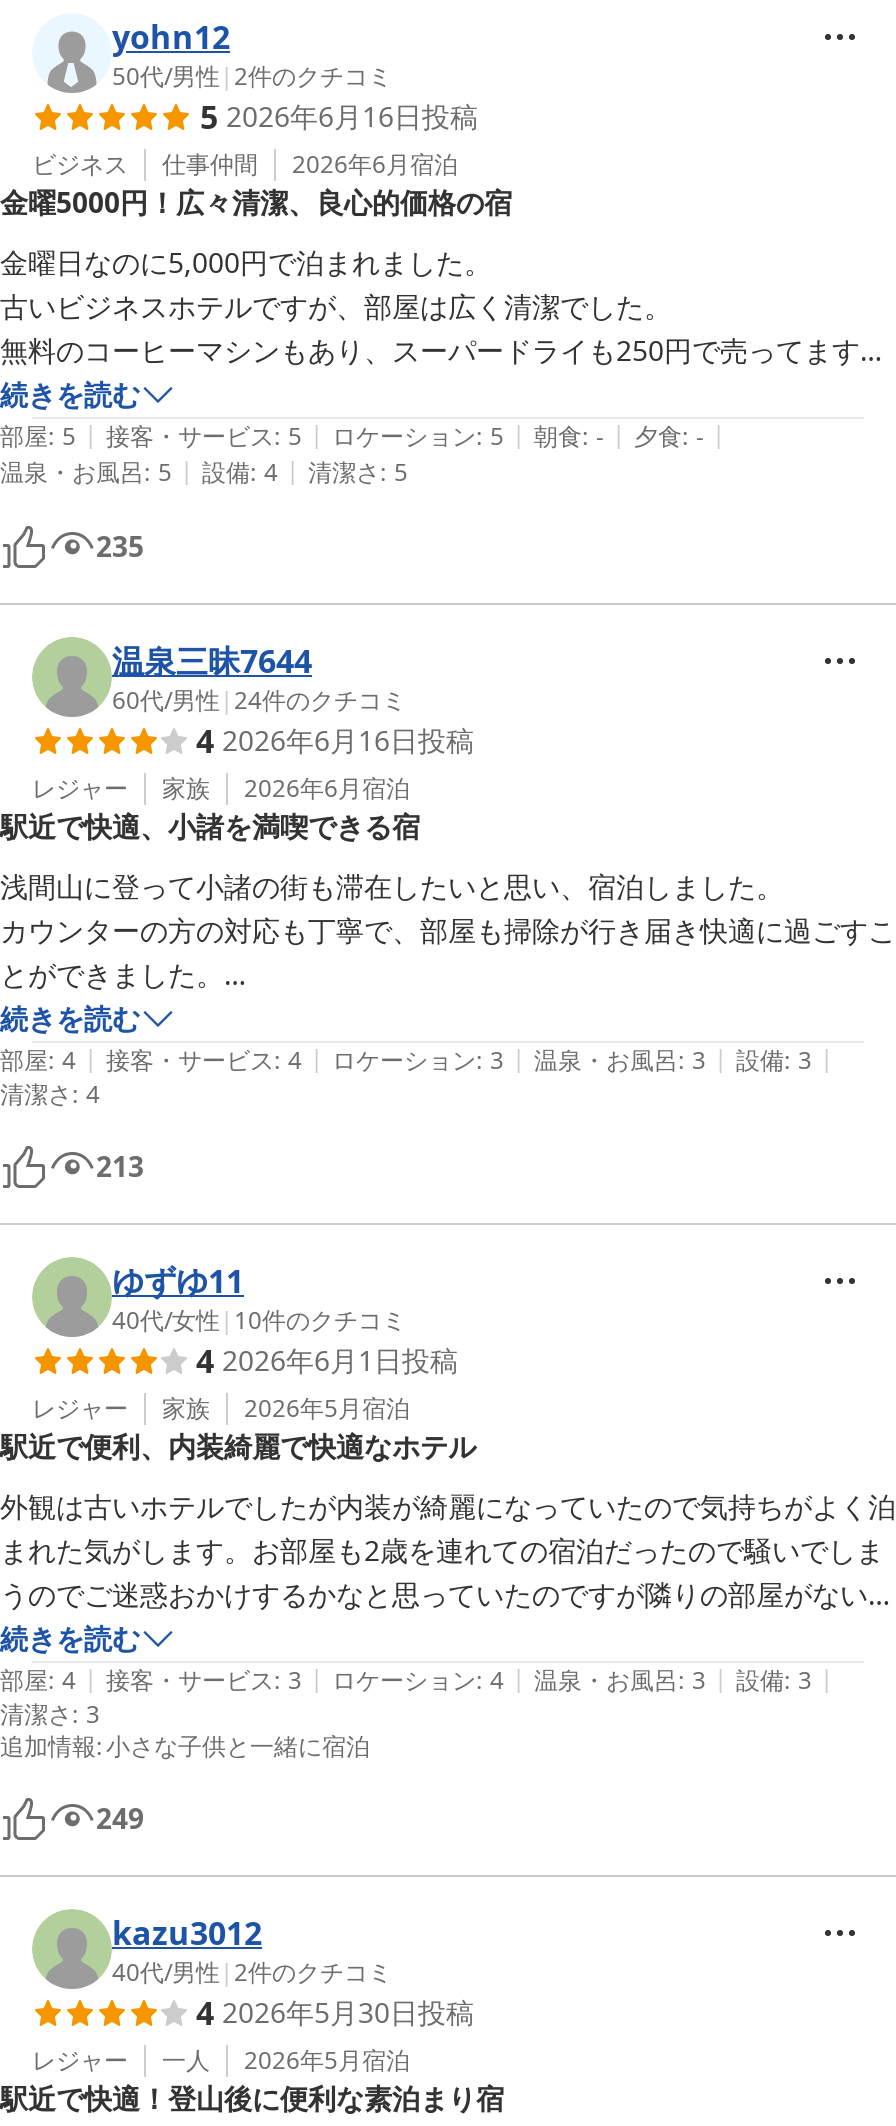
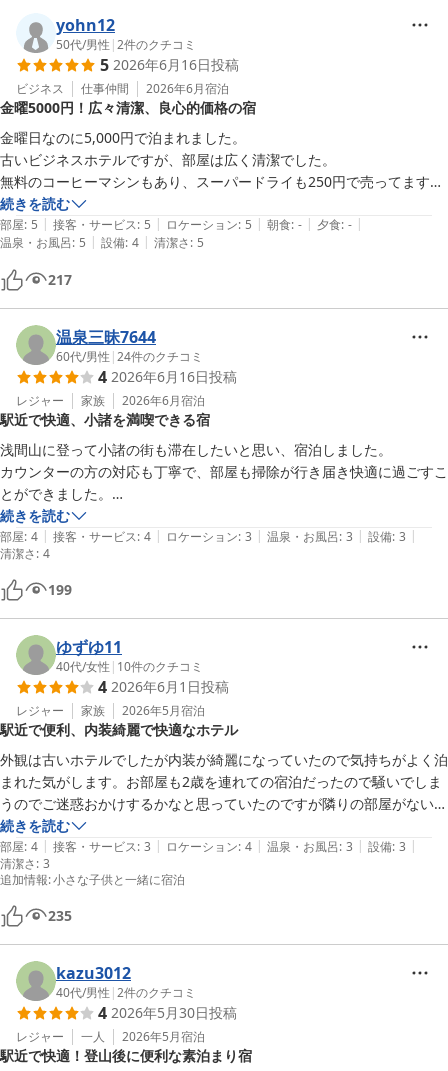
[96,527,144,565] 235 -> [48,270,72,289] 217
[96,1147,144,1185] 213 -> [48,580,72,599] 199
[96,1799,144,1837] 249 -> [48,906,72,925] 235

